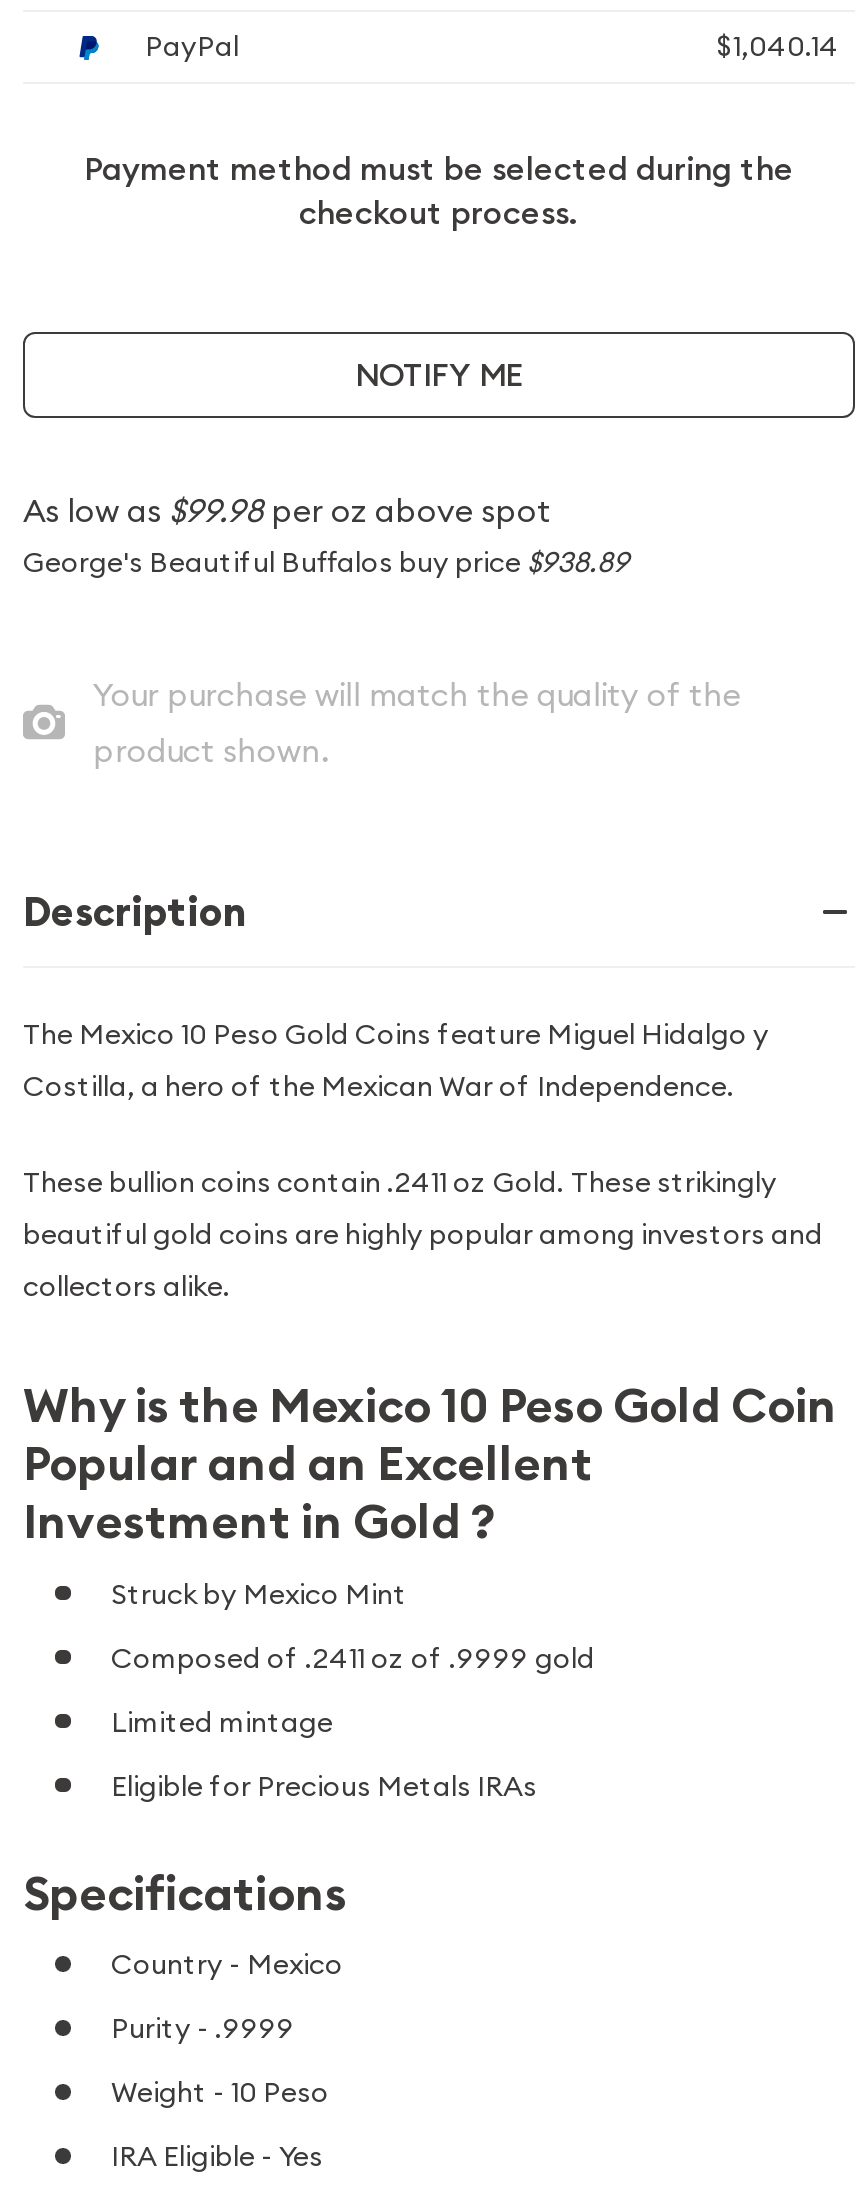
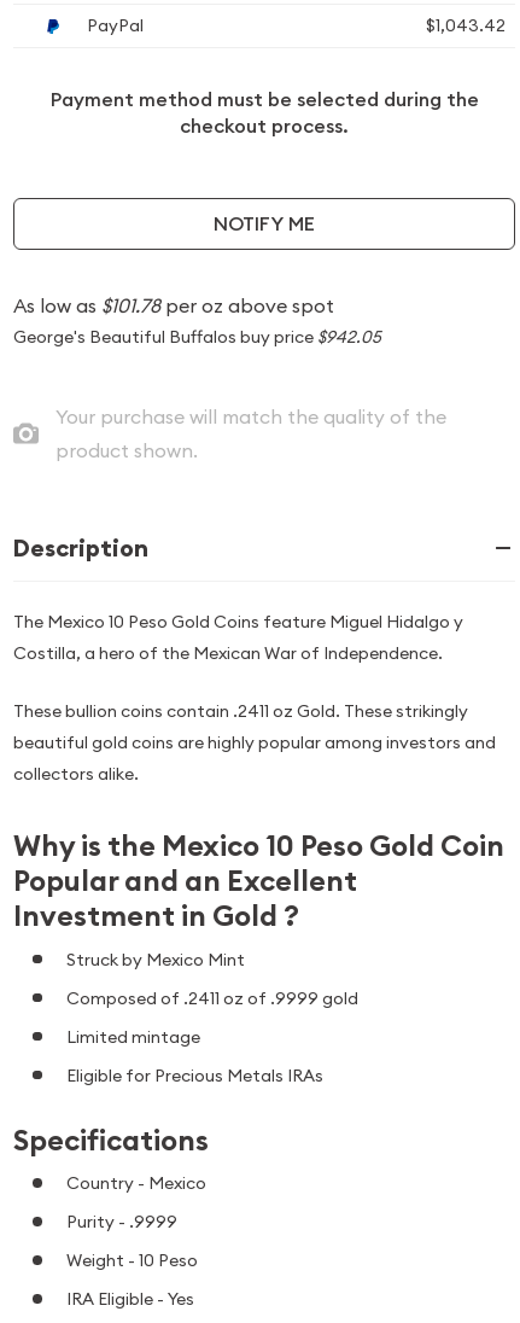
[717,28,839,64] $1,040.14 -> [426,14,506,36] $1,043.42
[23,490,551,530] As low as $99.98 per oz above spot -> [13,293,334,317] As low as $101.78 per oz above spot
[23,544,629,580] George's Beautiful Buffalos buy price $938.89 -> [13,326,381,348] George's Beautiful Buffalos buy price $942.05

